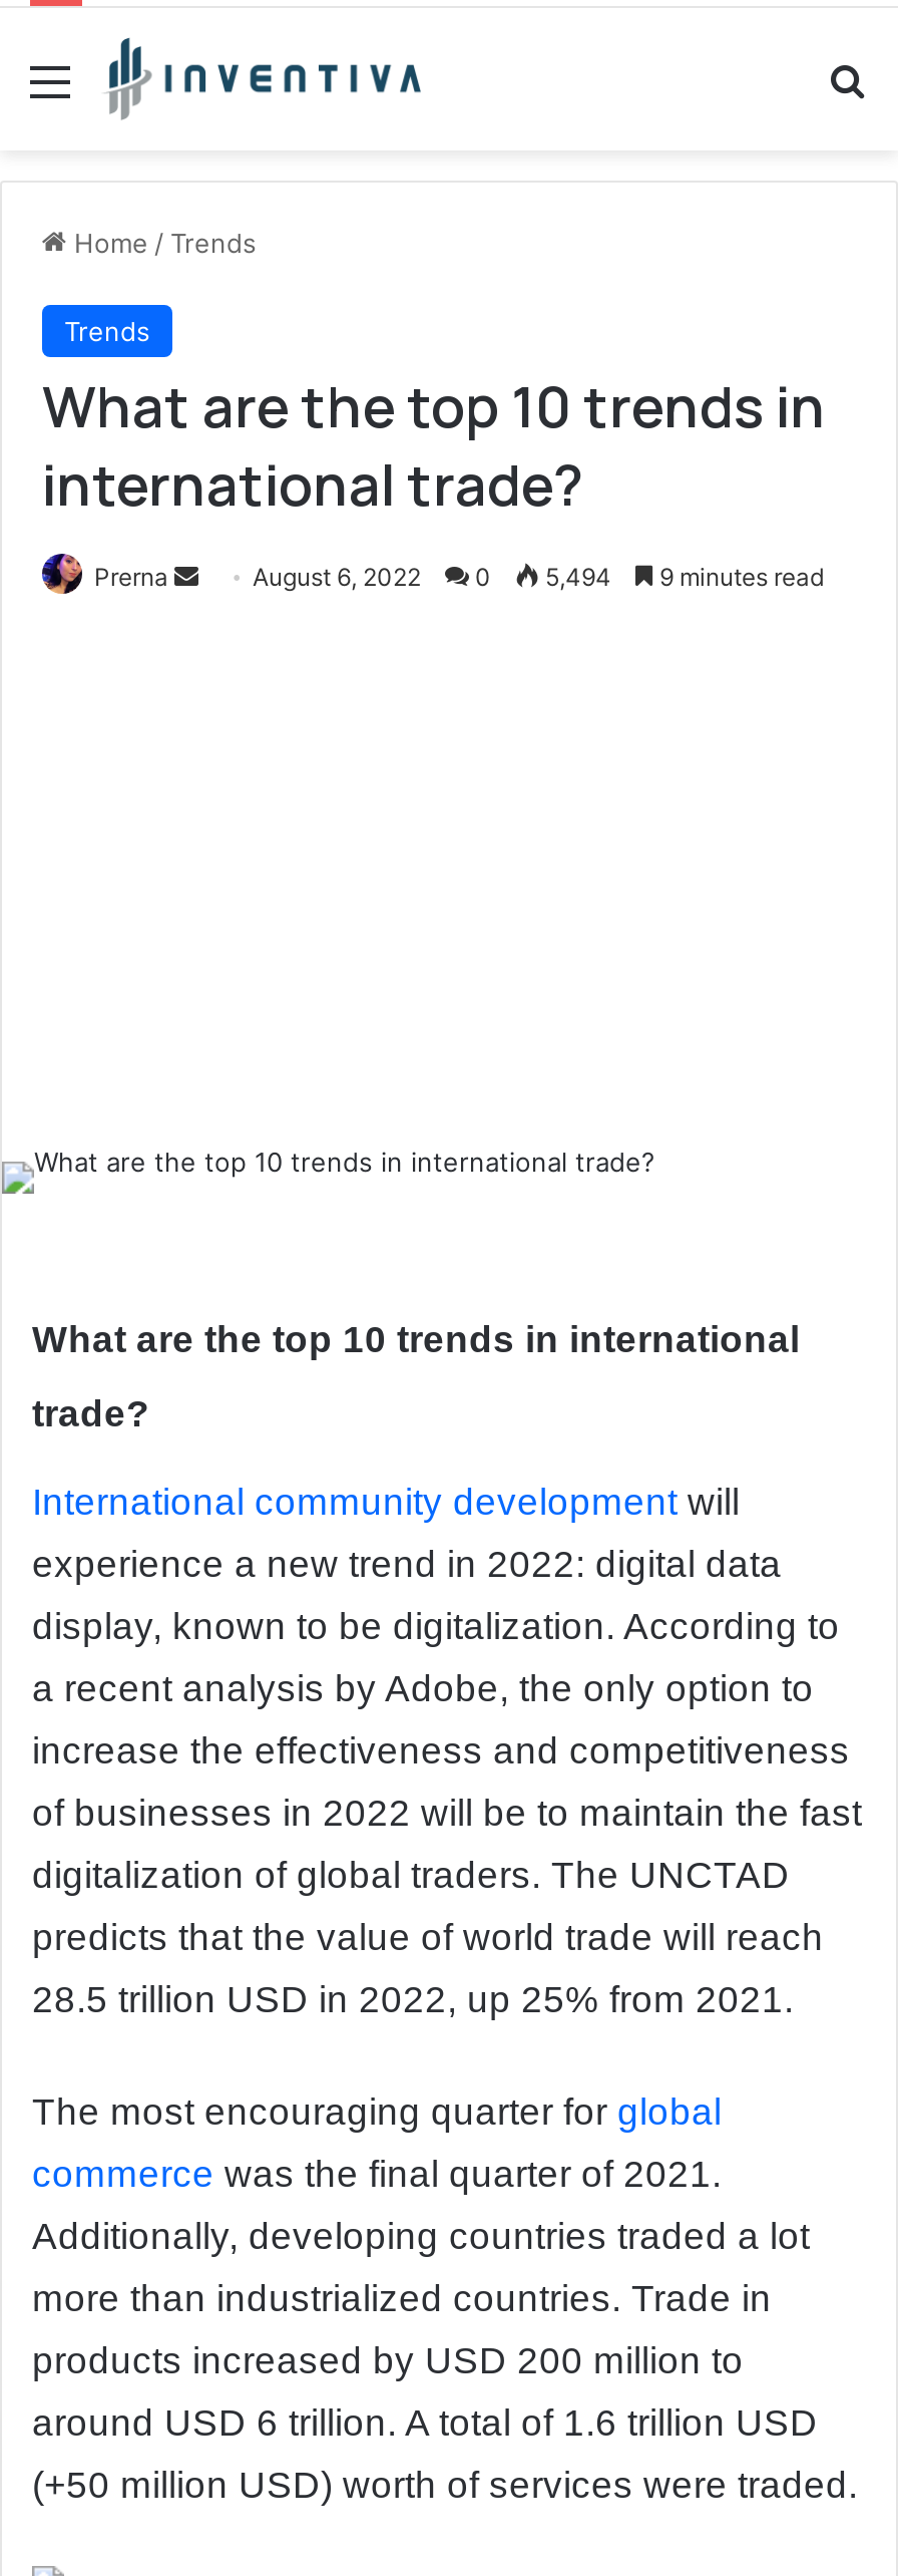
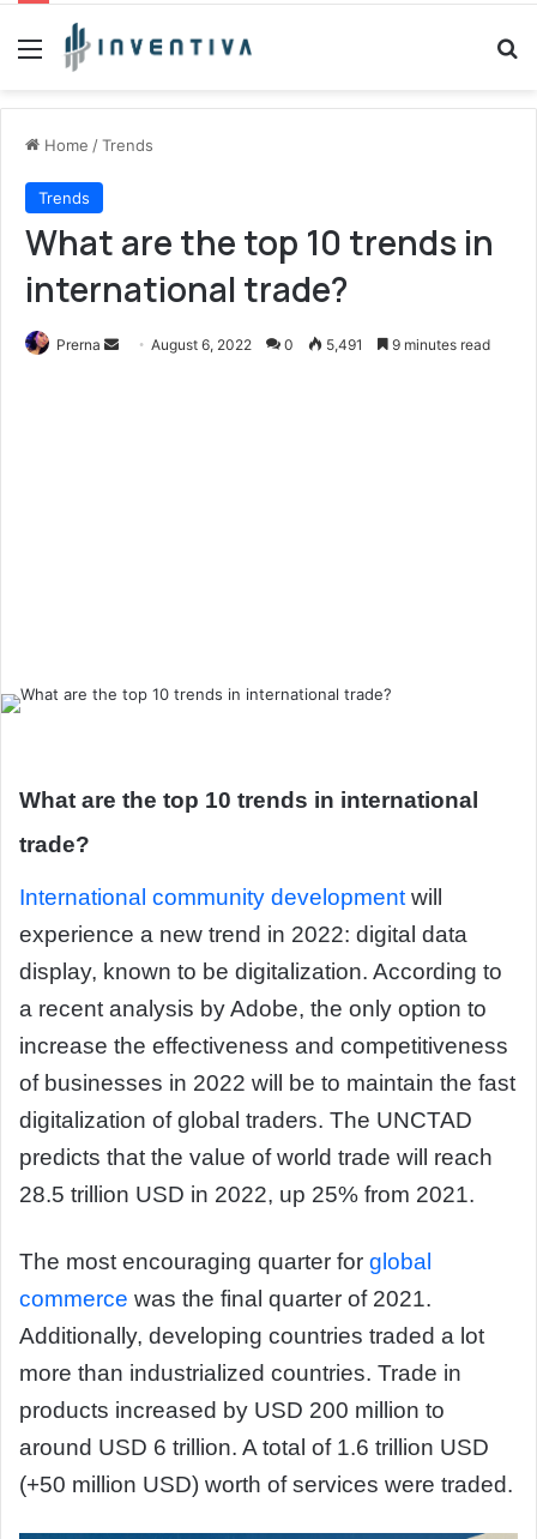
[539,562,611,592] 5,494 -> [322,336,363,354] 5,491

